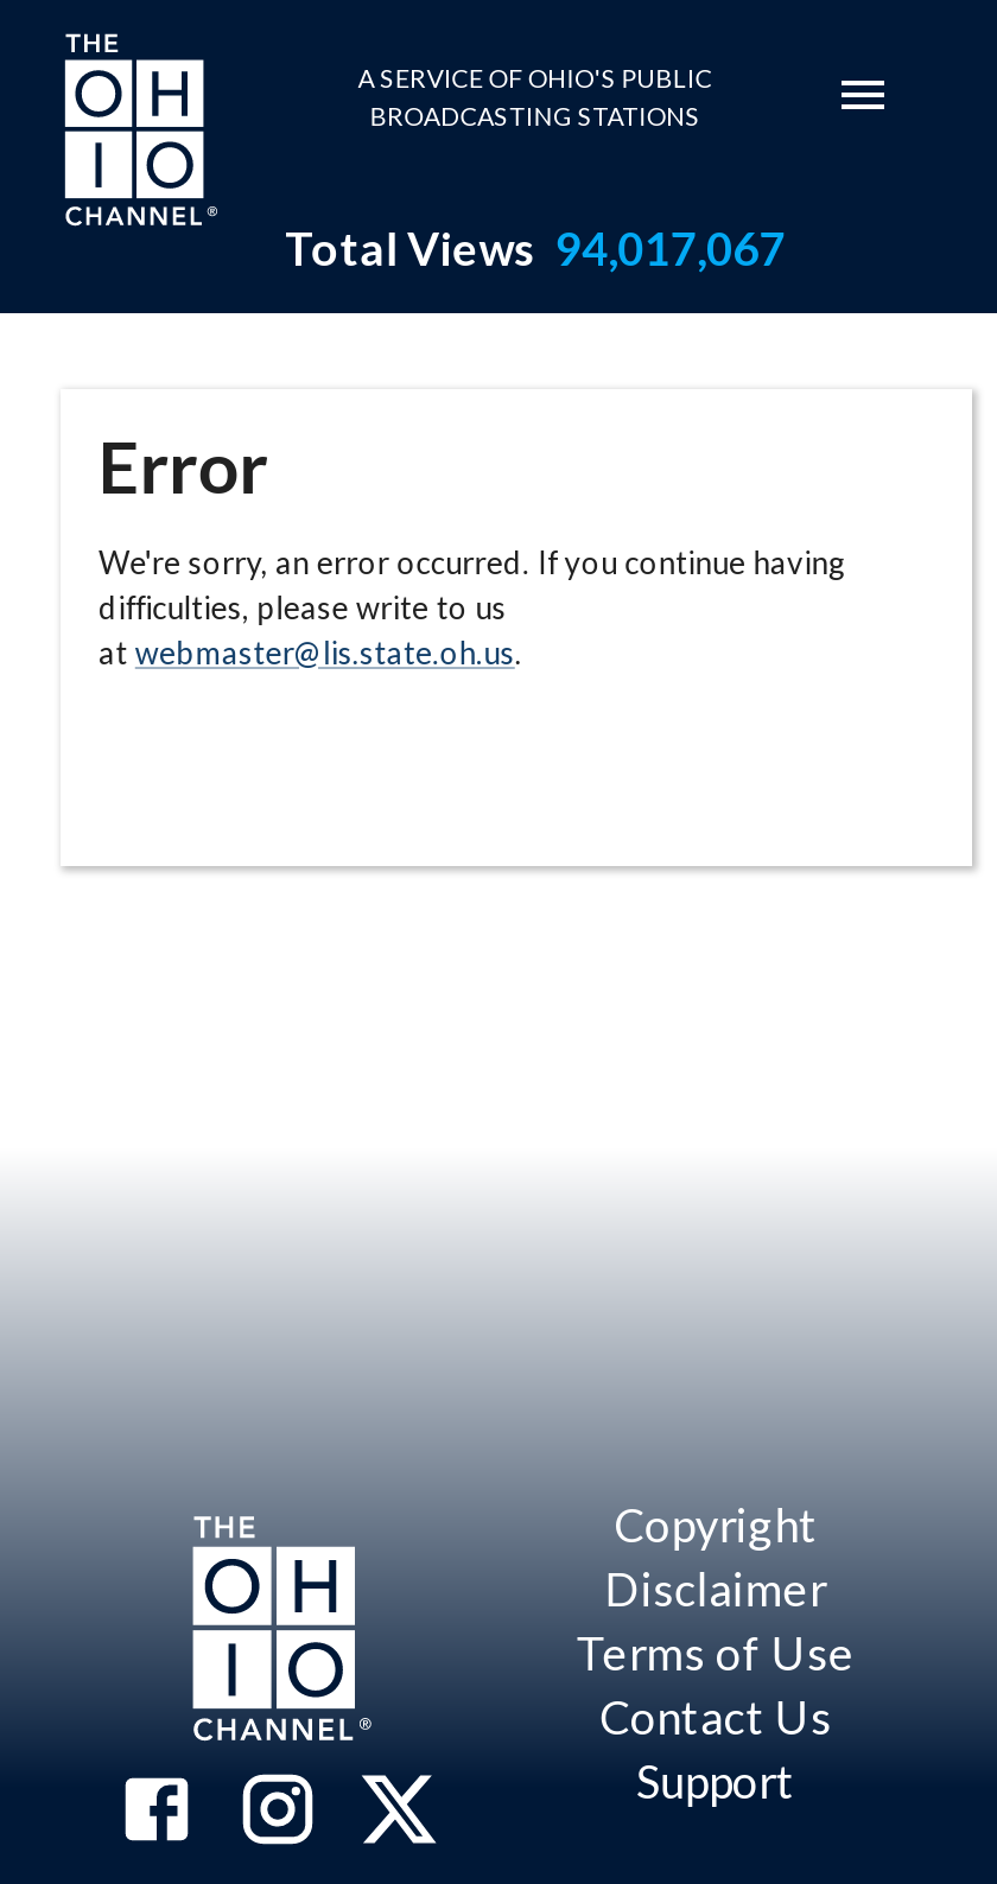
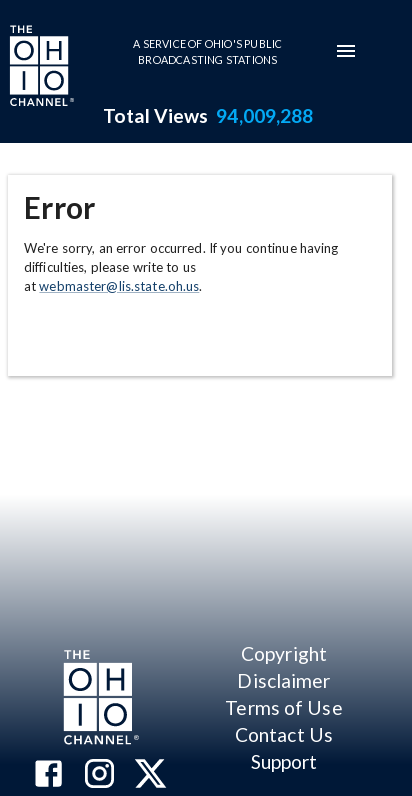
[285,221,785,275] Total Views 94,017,067 -> [102,104,313,127] Total Views 94,009,288

